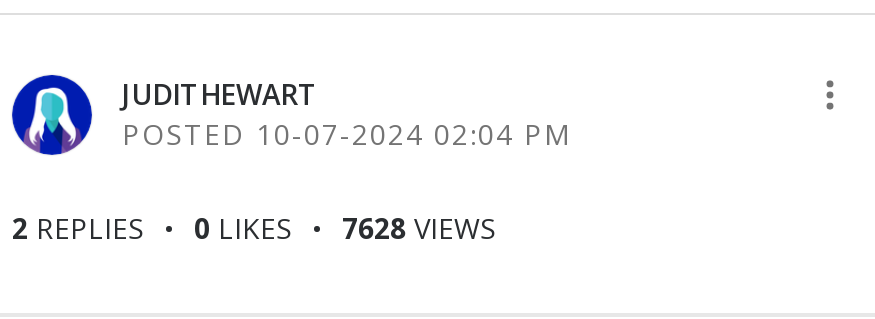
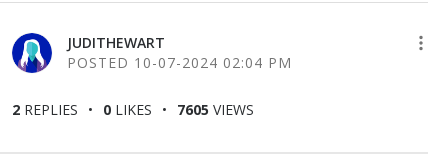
[12,209,496,247] 2 REPLIES 0 LIKES 7628 VIEWS -> [12,100,254,119] 2 REPLIES 0 LIKES 7605 VIEWS

